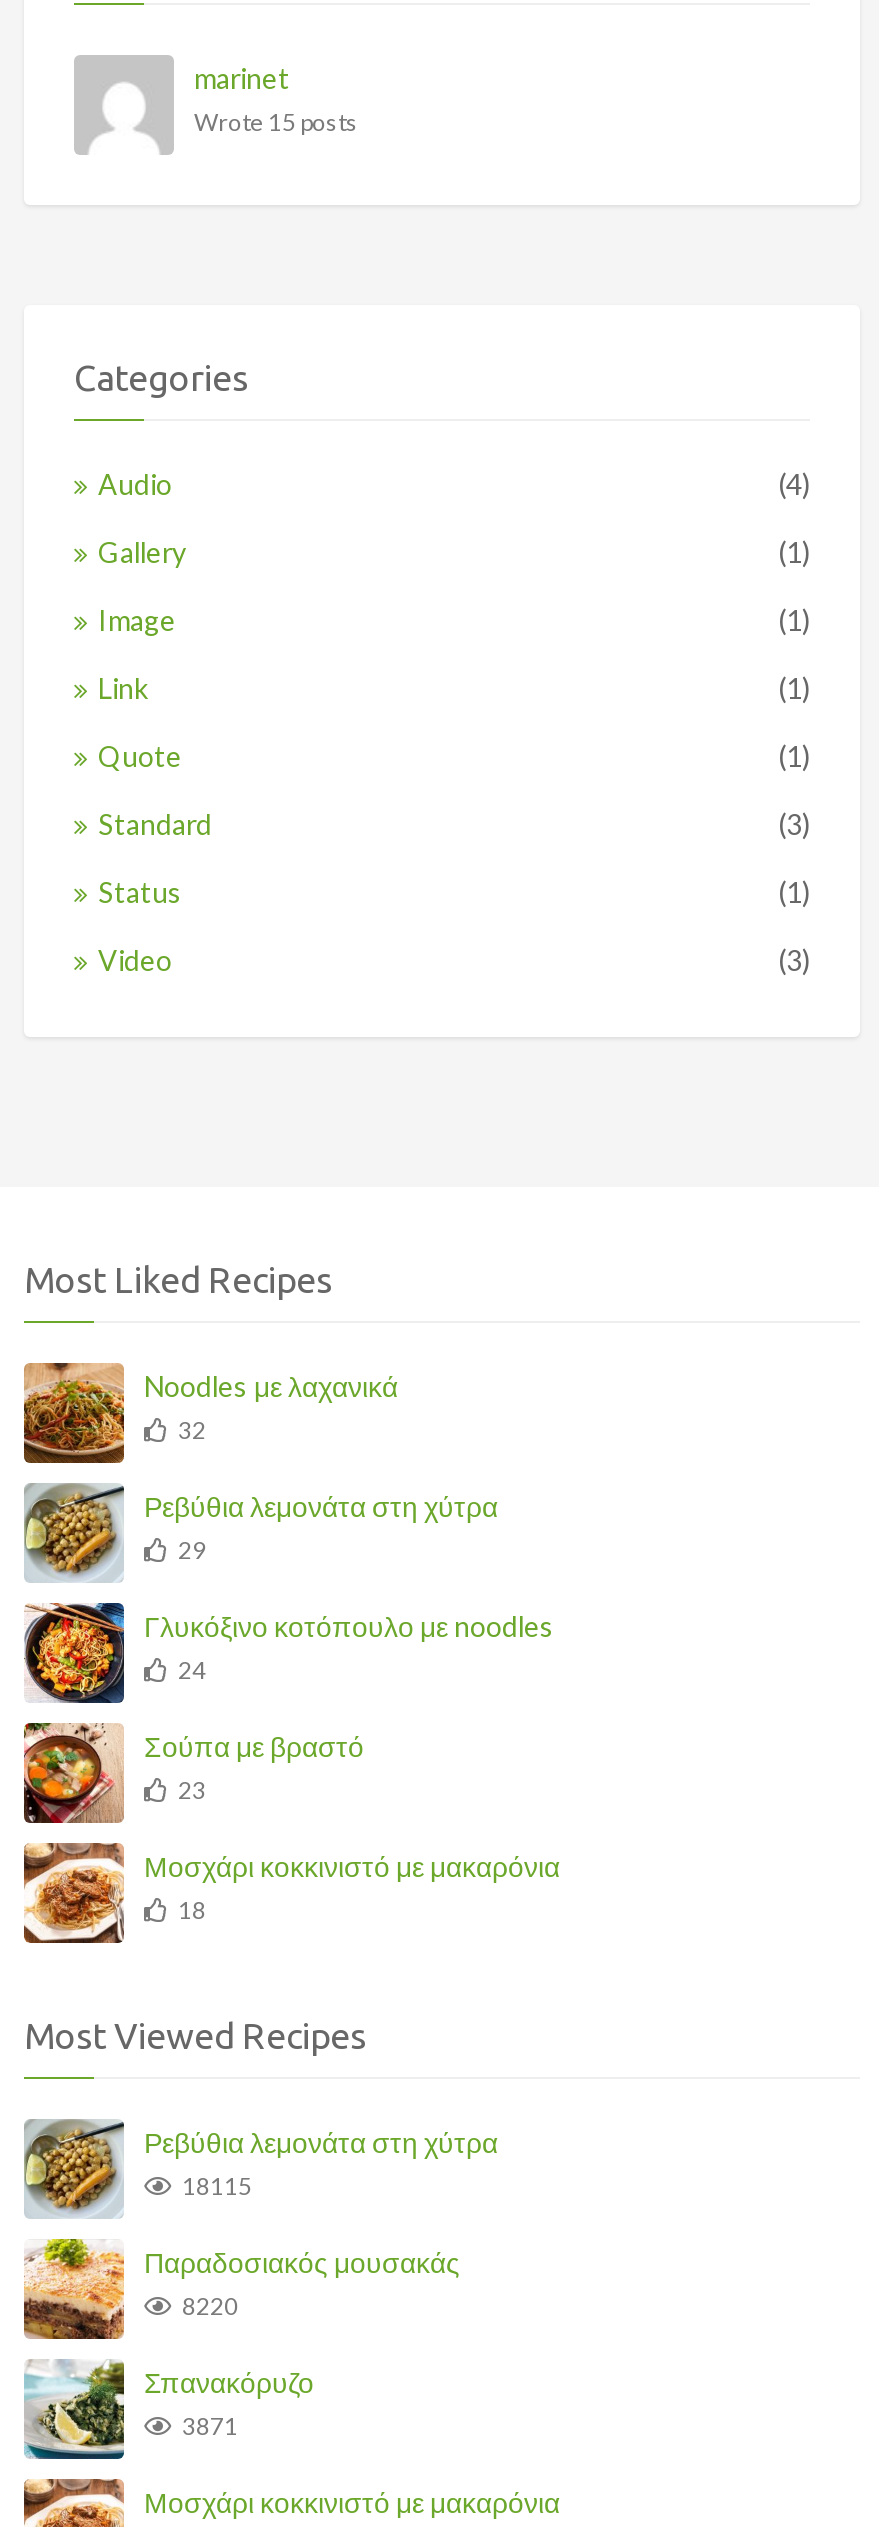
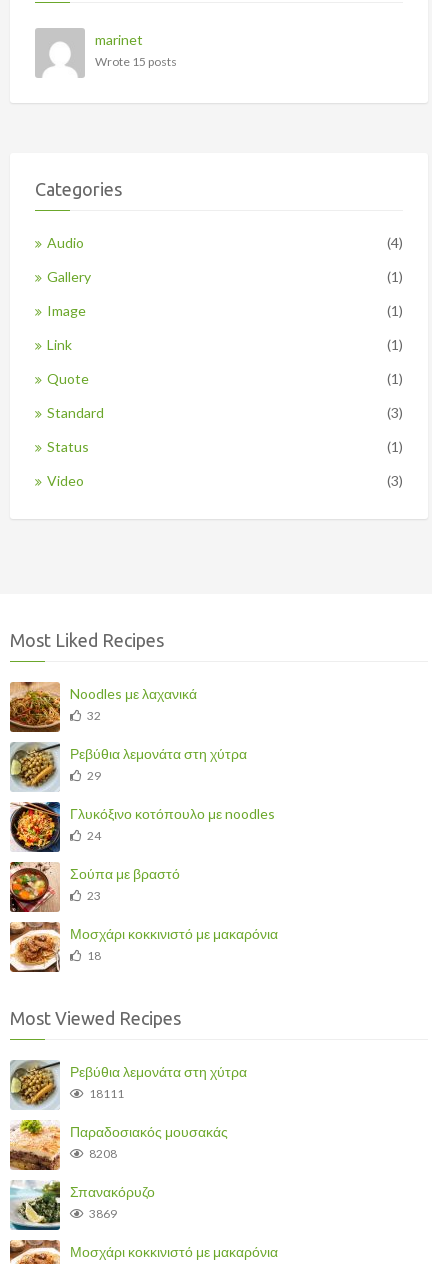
[182,2171,252,2201] 18115 -> [89,1086,124,1101] 18111
[182,2291,238,2321] 8220 -> [89,1146,117,1161] 8208
[182,2411,238,2441] 3871 -> [89,1206,117,1221] 3869

